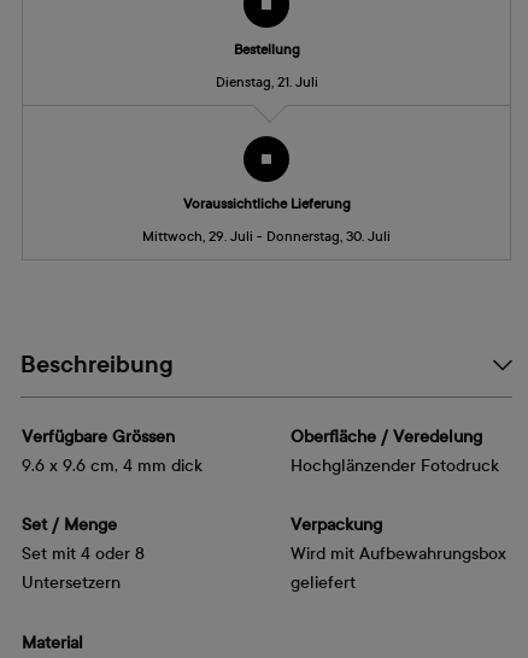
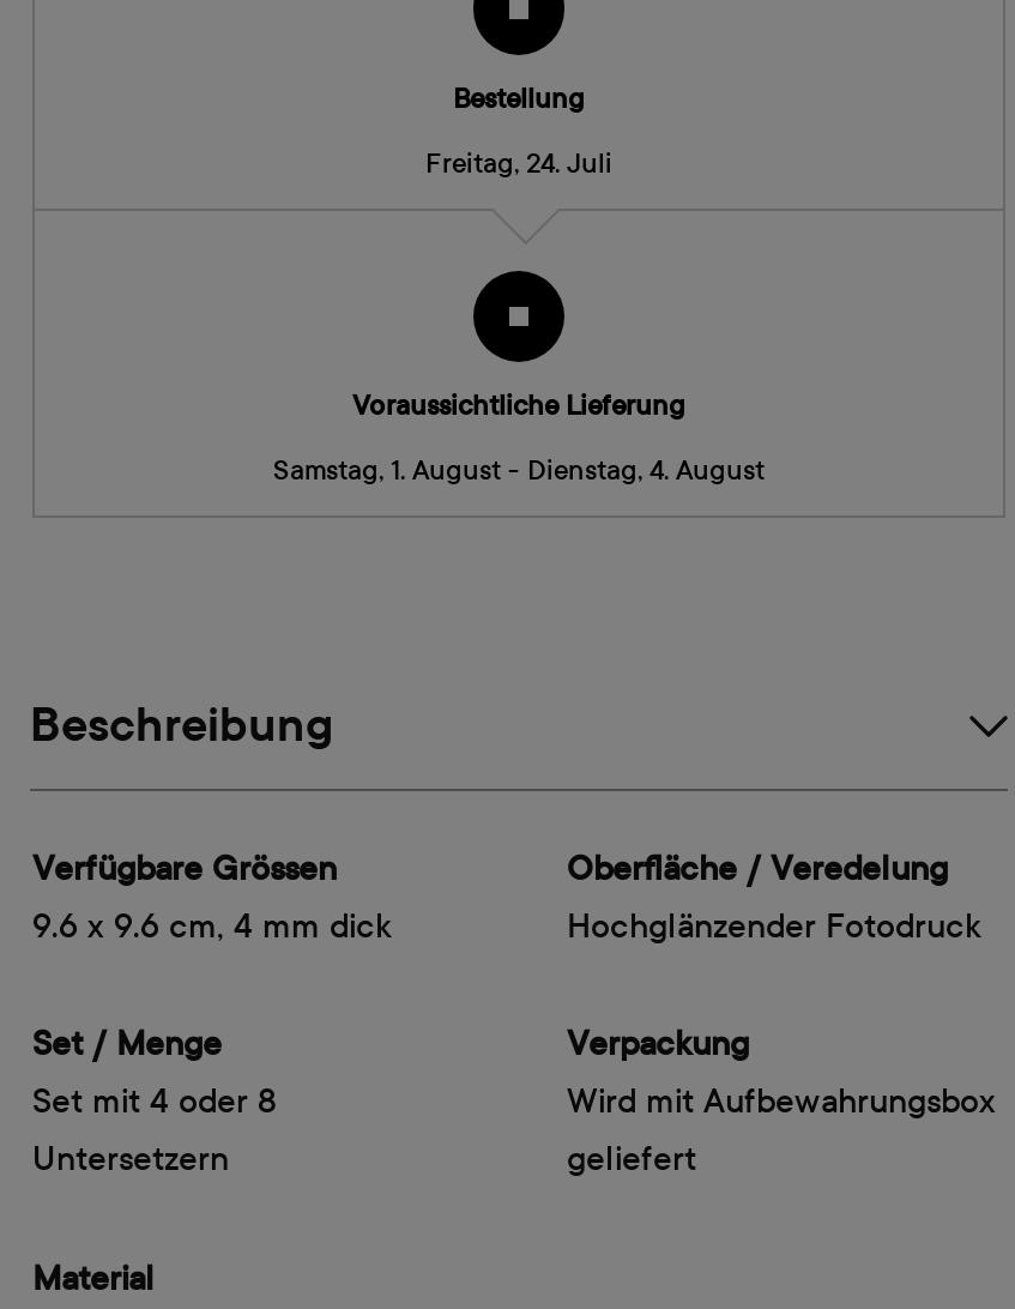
[215,73,318,90] Dienstag, 21. Juli -> [425,145,612,179] Freitag, 24. Juli
[142,228,391,245] Mittwoch, 29. Juli - Donnerstag, 30. Juli -> [273,453,765,487] Samstag, 1. August - Dienstag, 4. August

